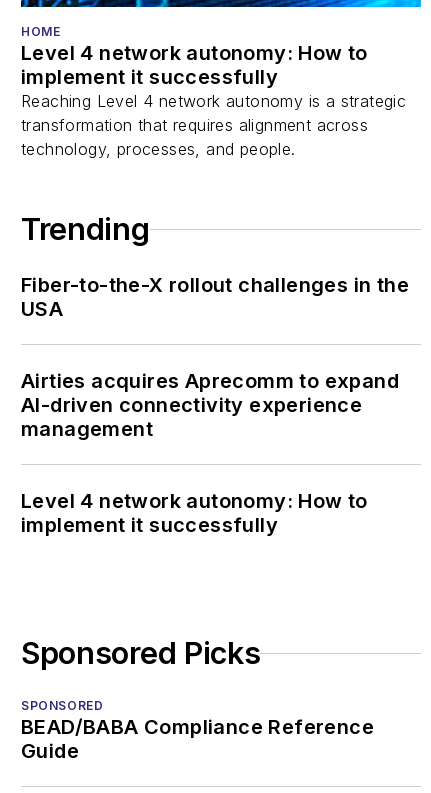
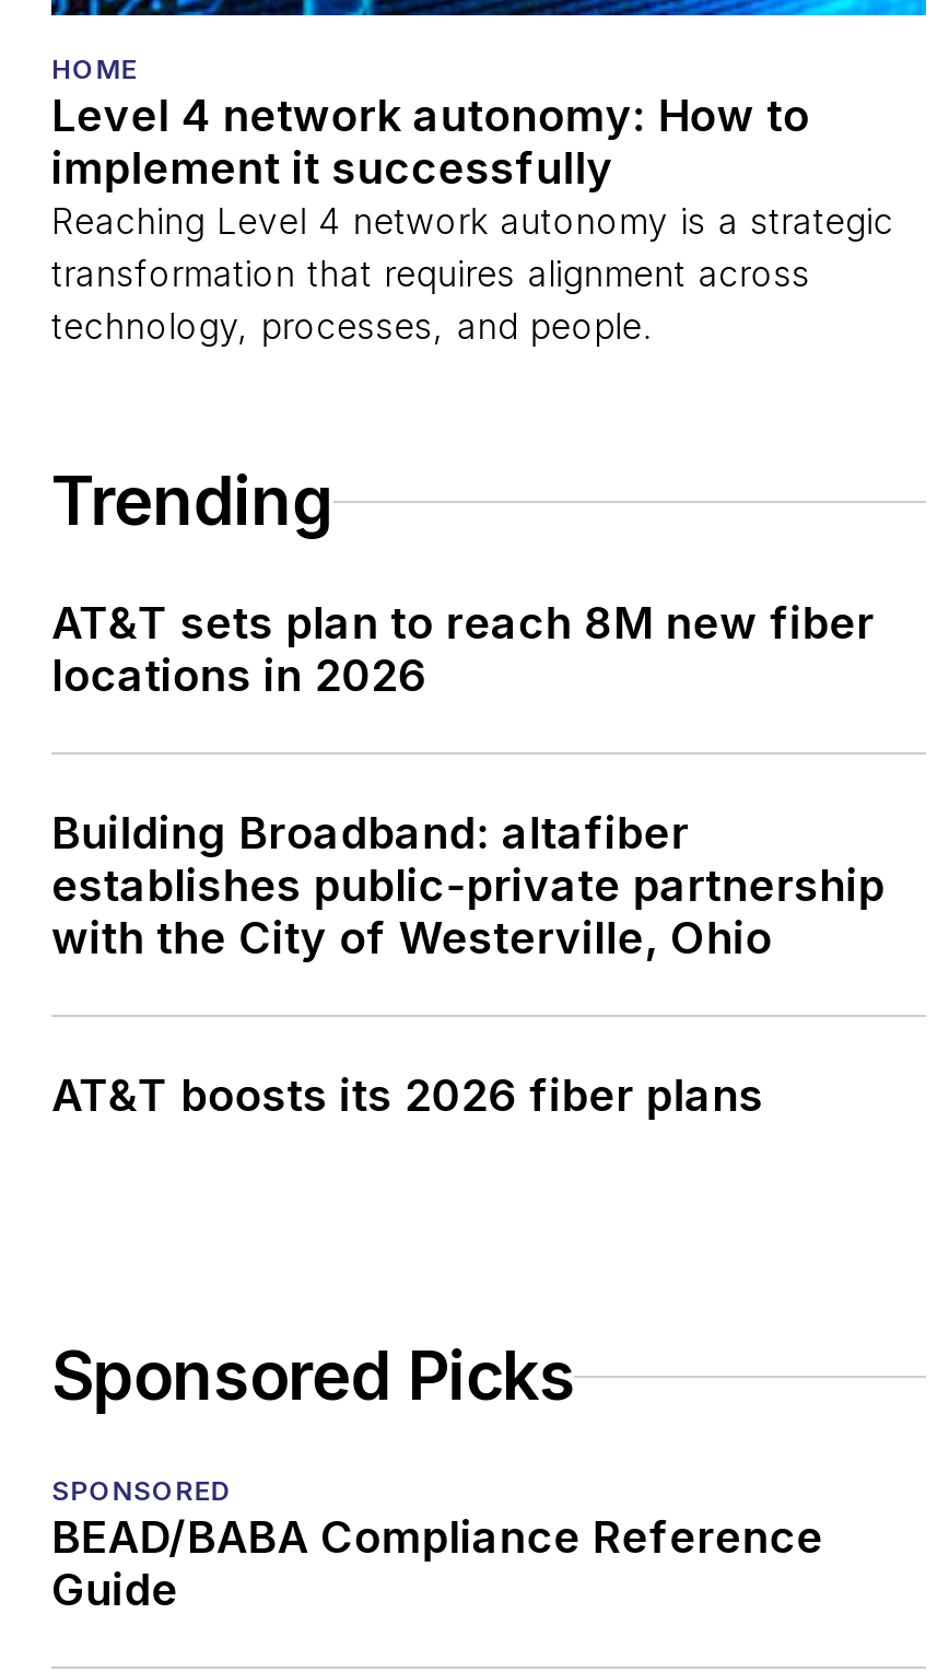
[21,273,410,321] Fiber-to-the-X rollout challenges in the | USA -> [51,598,874,703] AT&T sets plan to reach 8M new fiber | locations in 2026
[21,369,399,441] Airties acquires Aprecomm to expand | AI-driven connectivity experience | management -> [51,808,885,965] Building Broadband: altafiber | establishes public-private partnership | with the City of Westerville, Ohio
[21,489,368,537] Level 4 network autonomy: How to | implement it successfully -> [51,1070,764,1123] AT&T boosts its 2026 fiber plans

